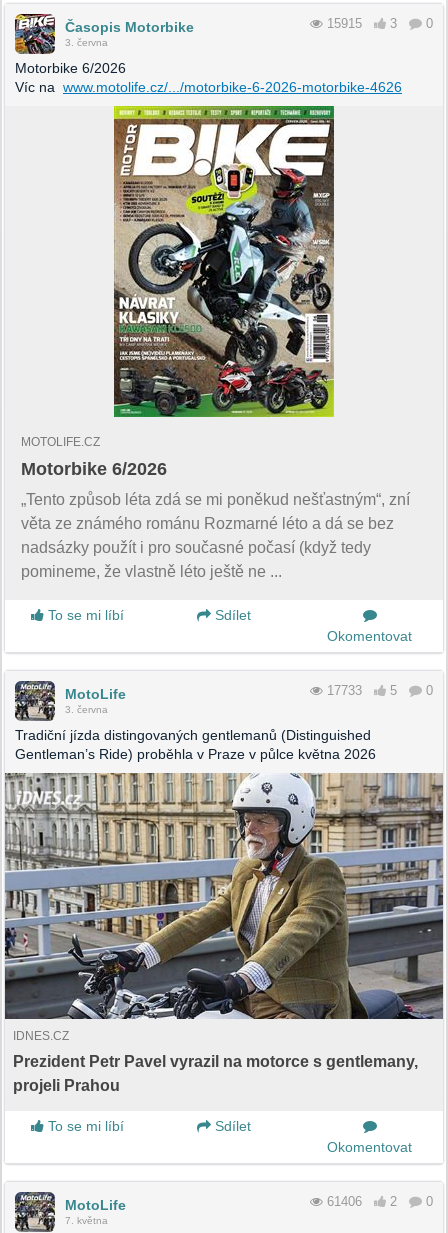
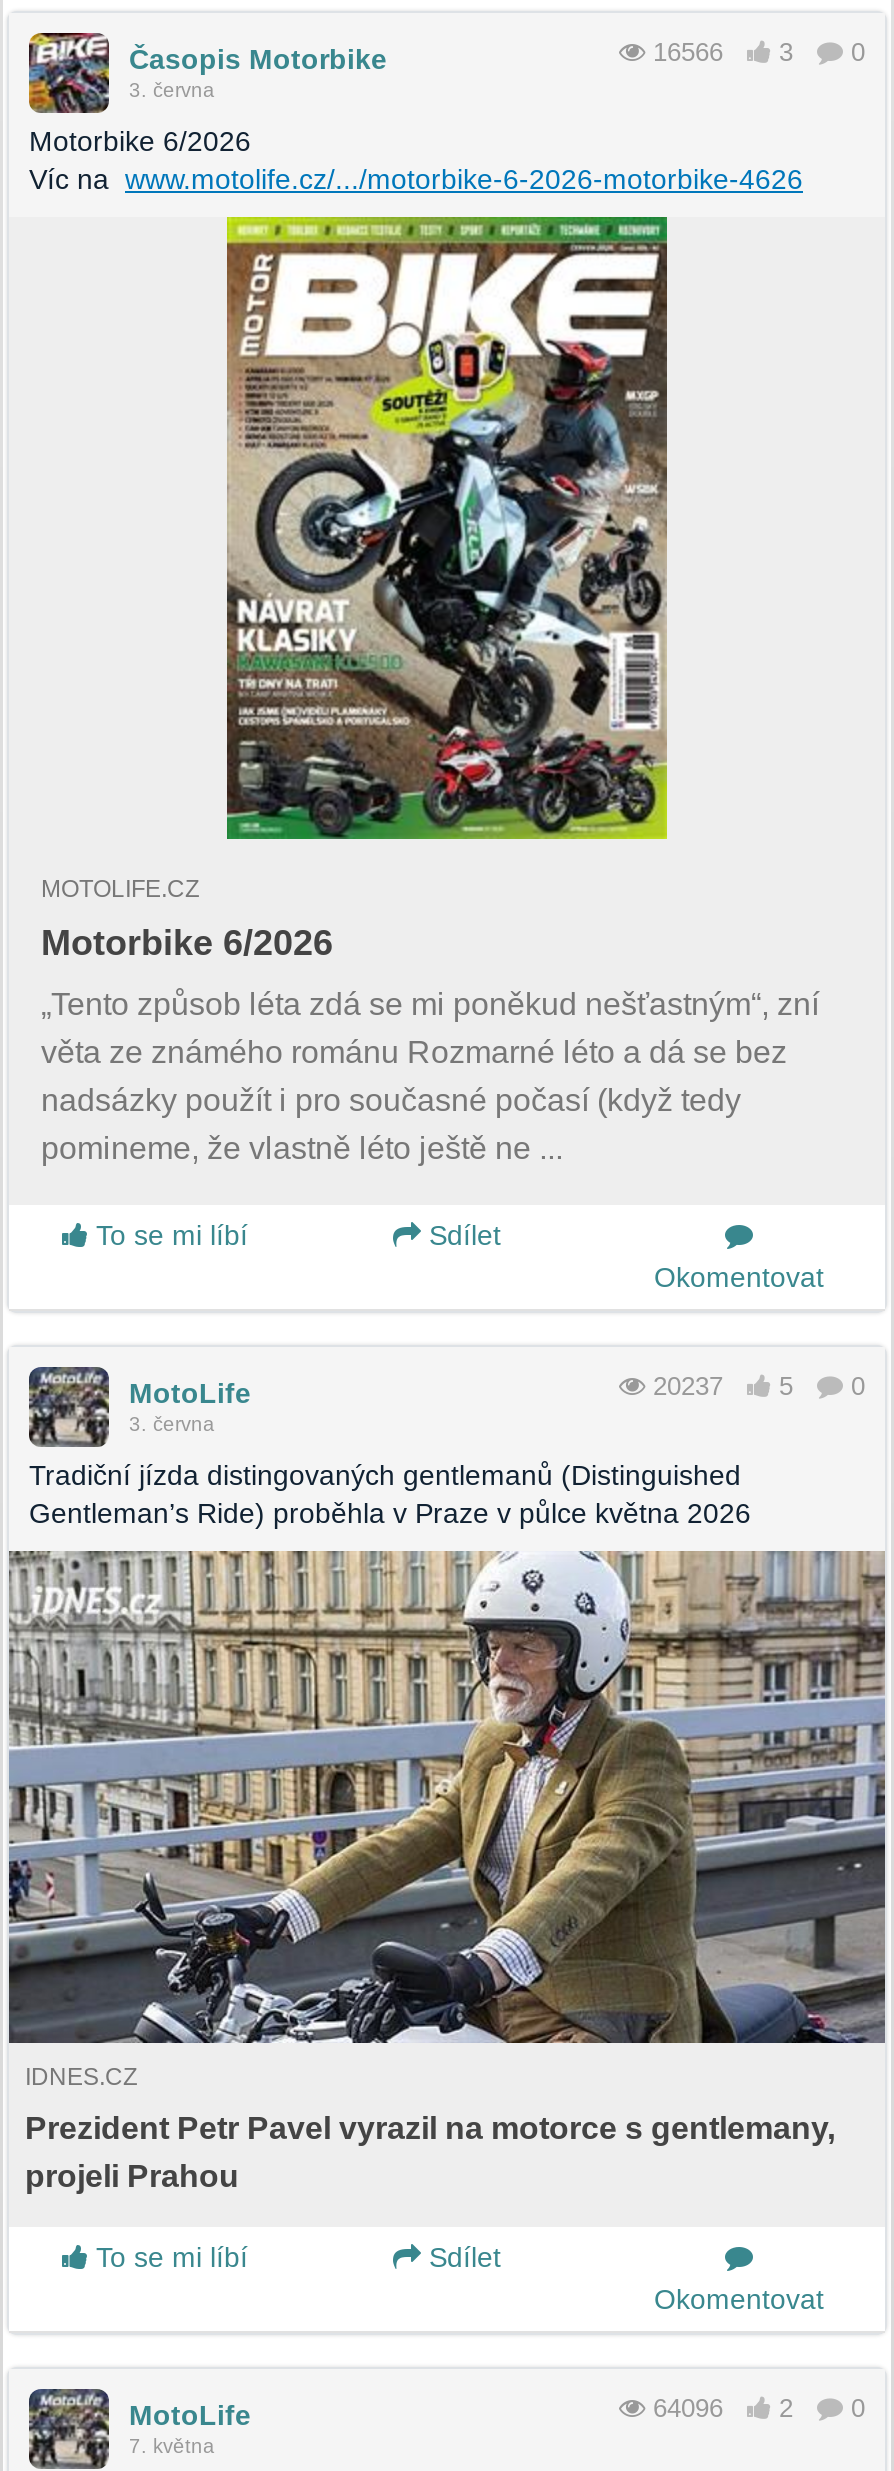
[327,16,433,31] 15915 3 0 -> [653,37,865,67] 16566 3 0
[327,683,433,698] 17733 5 0 -> [653,1371,865,1401] 20237 5 0
[327,1194,433,1209] 61406 2 0 -> [653,2394,865,2424] 64096 2 0

